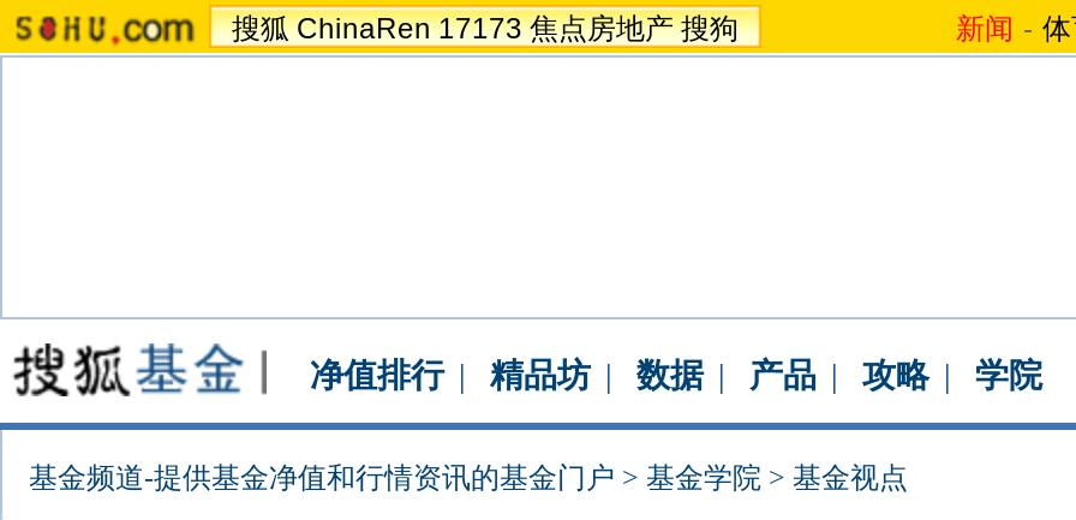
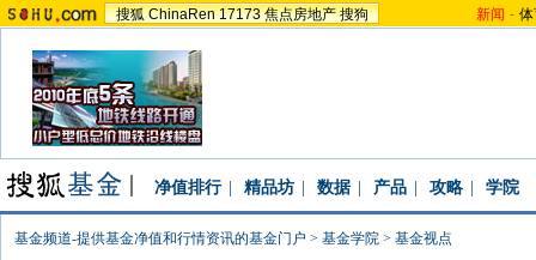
none -> [31,49,203,147] [image]

